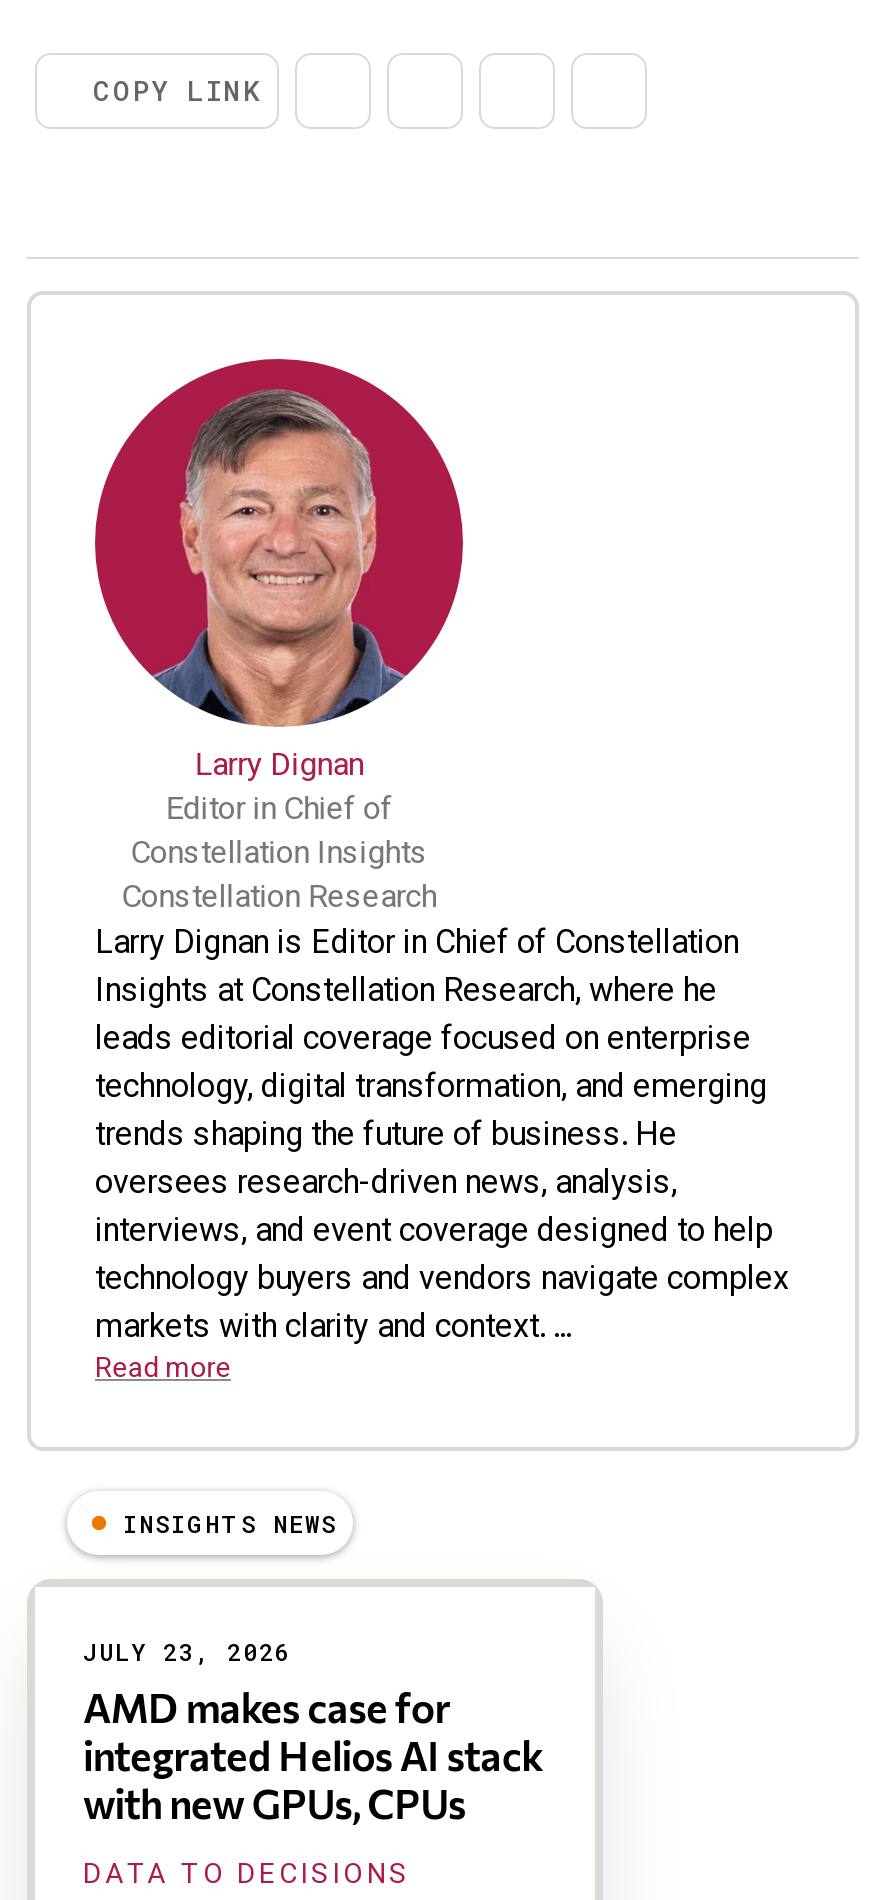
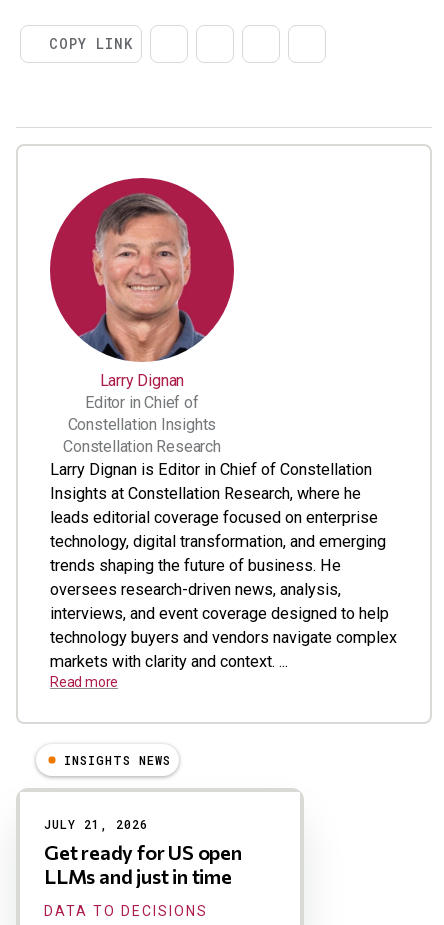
[83,1635,543,1827] JULY 23, 2026 | AMD makes case for | integrated Helios AI stack | with new GPUs, CPUs -> [44,816,242,888] JULY 21, 2026 | Get ready for US open | LLMs and just in time

